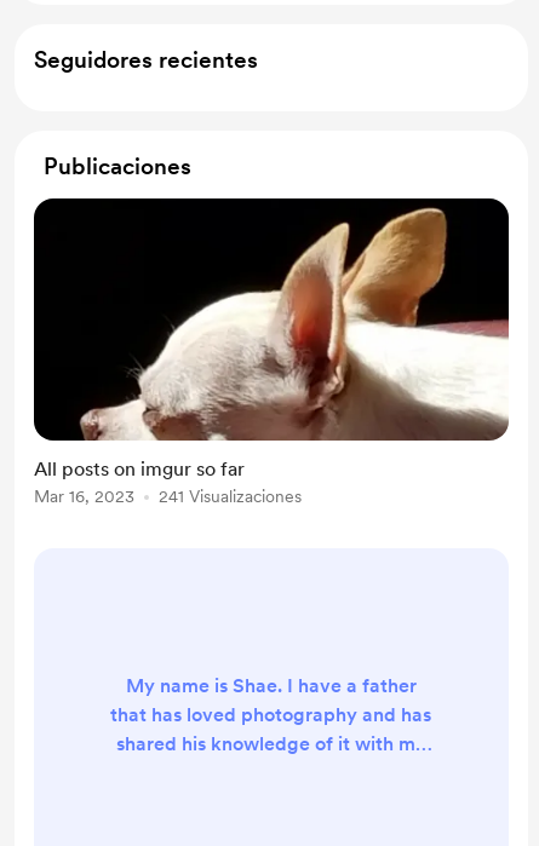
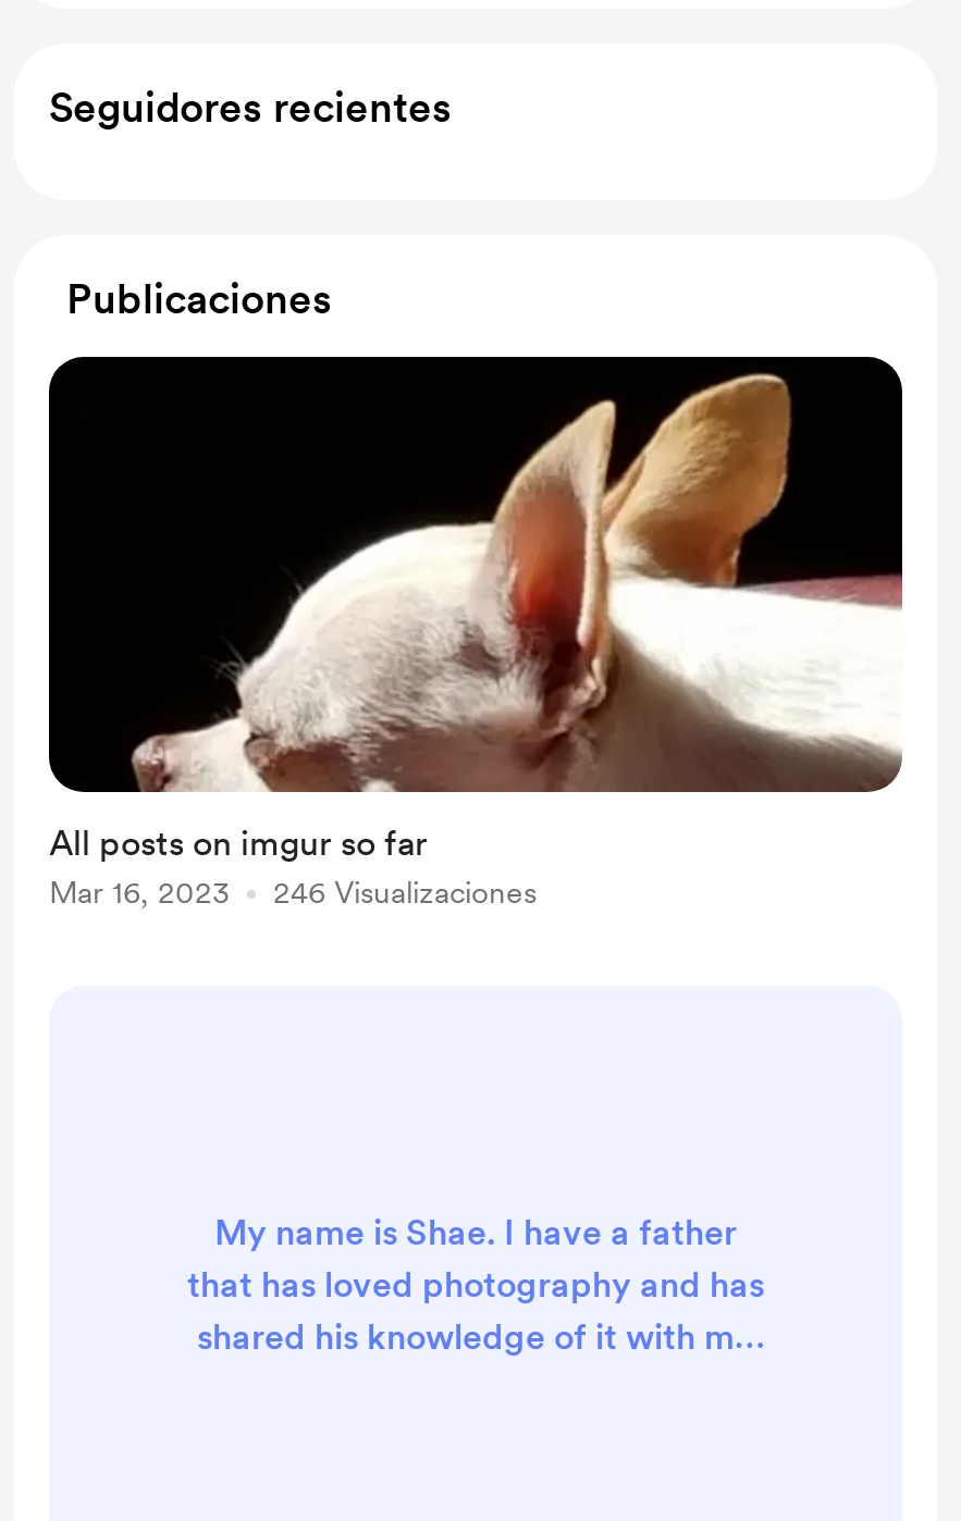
[159,487,302,506] 241 Visualizaciones -> [273,875,537,910] 246 Visualizaciones

